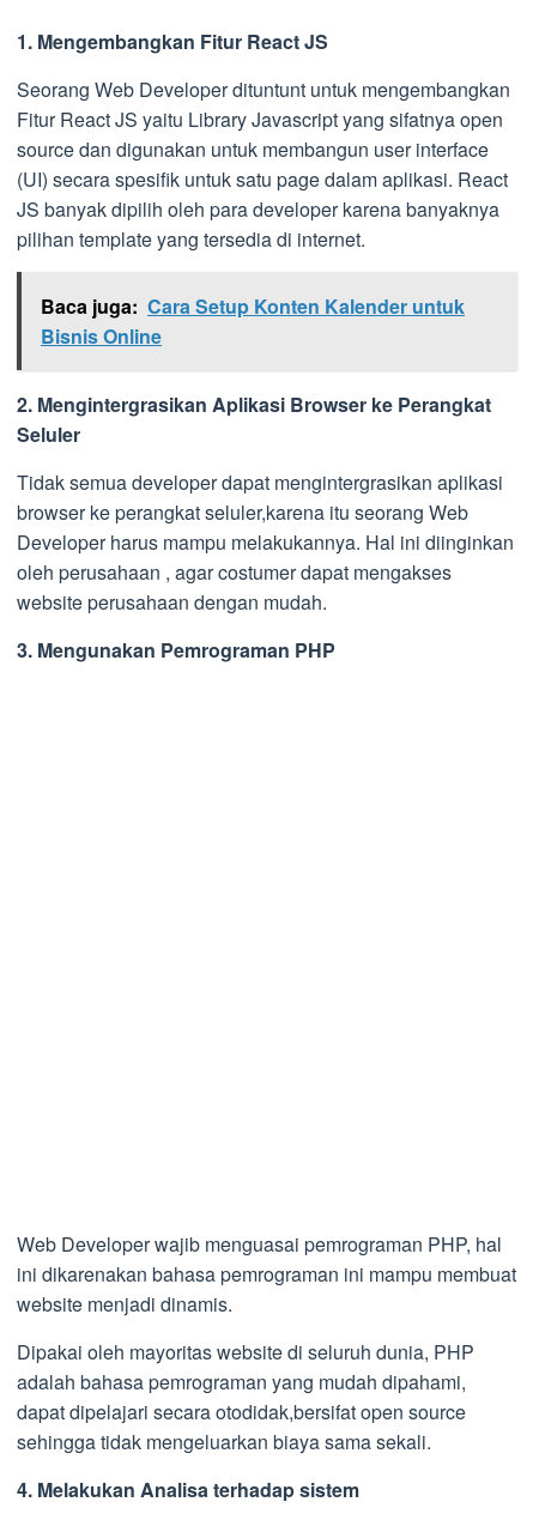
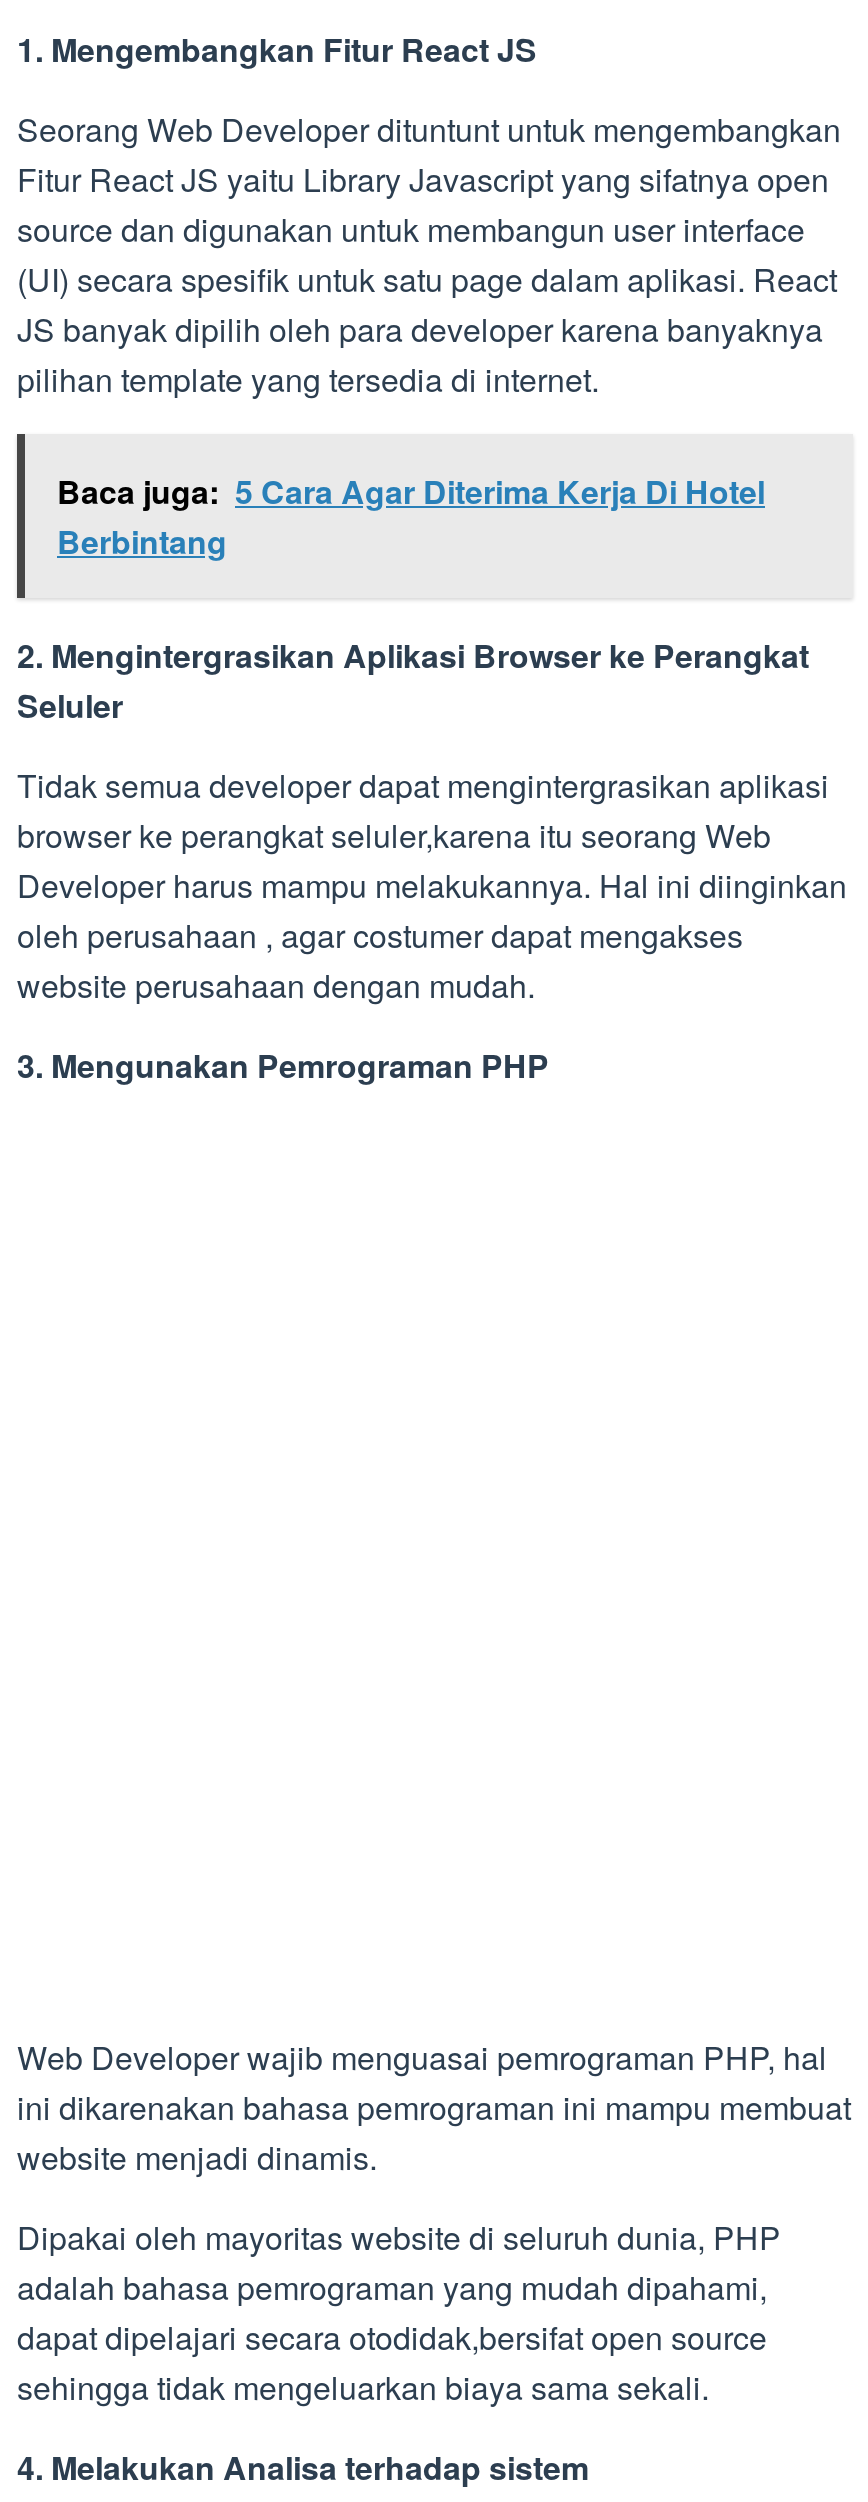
[41,292,465,349] Baca juga: Cara Setup Konten Kalender untuk | Bisnis Online -> [57,467,765,563] Baca juga: 5 Cara Agar Diterima Kerja Di Hotel | Berbintang

